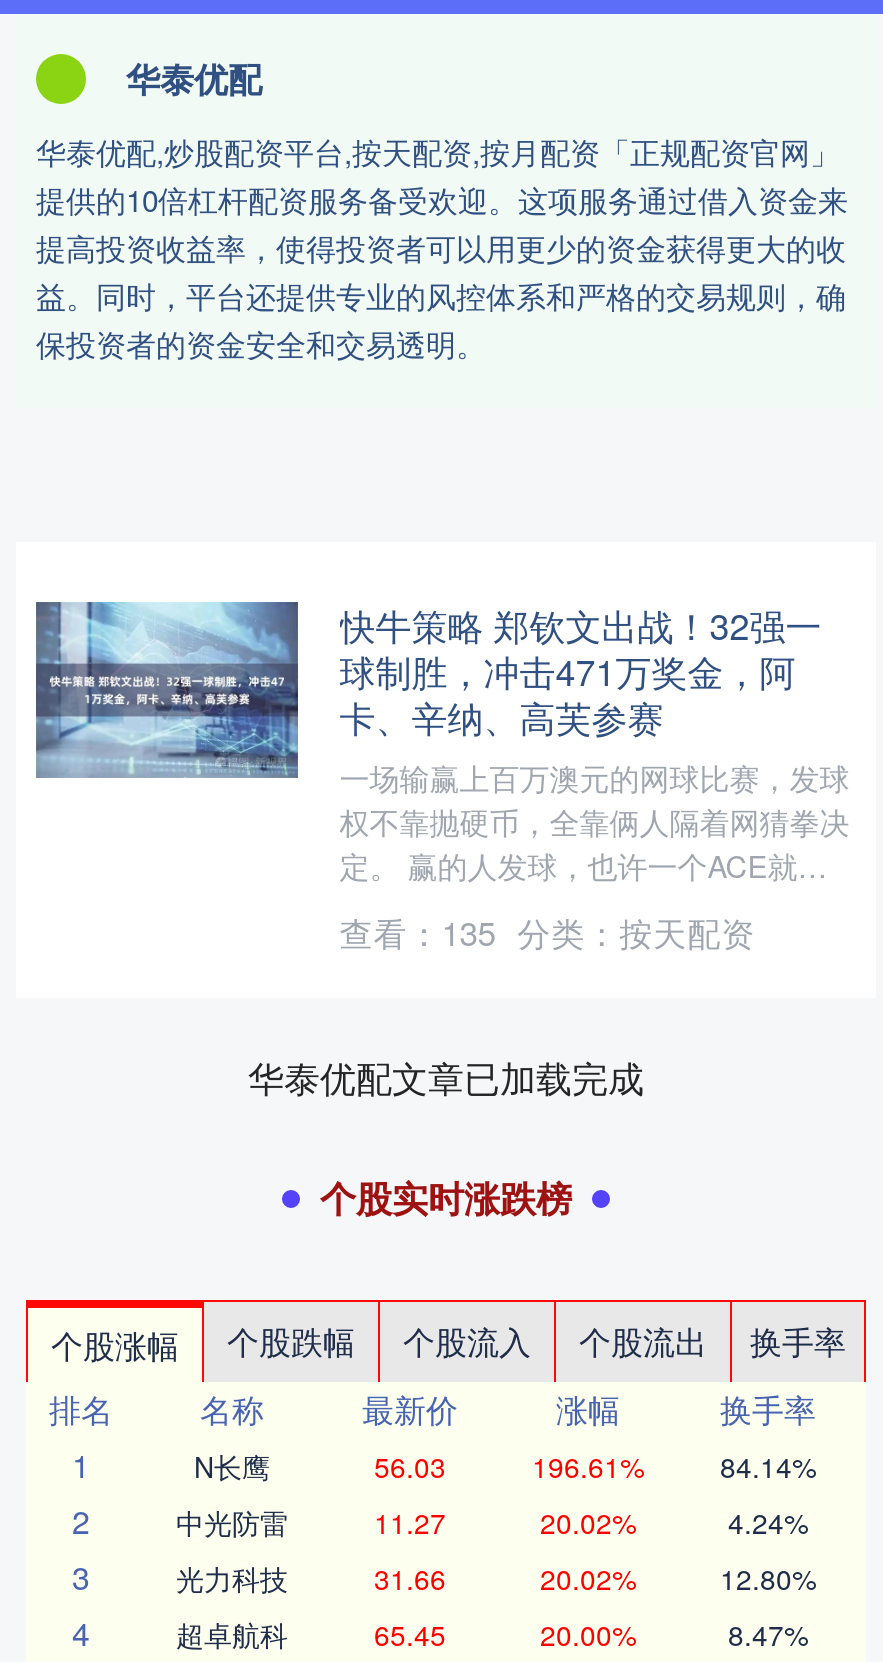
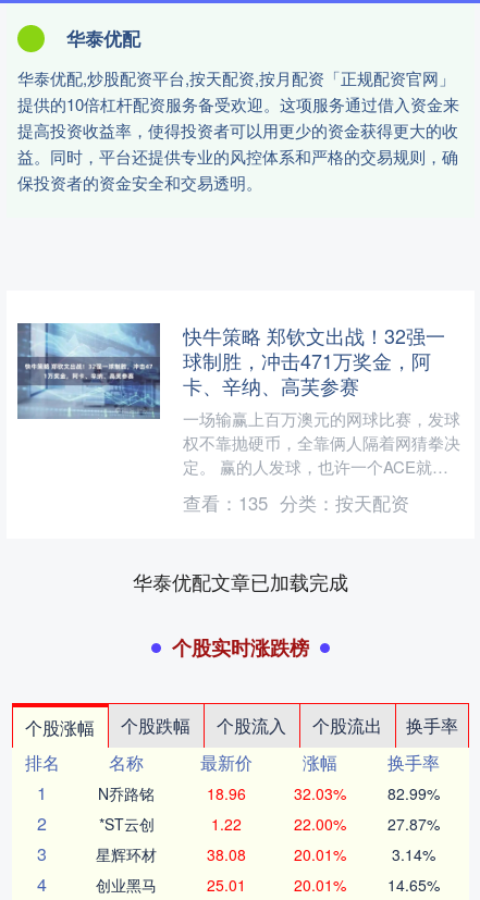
[194,1446,816,1486] N长鹰 | 56.03 | 196.61% | 84.14% -> [99,782,440,804] N乔路铭 | 18.96 | 32.03% | 82.99%
[176,1502,808,1542] 中光防雷 | 11.27 | 20.02% | 4.24% -> [99,813,440,835] *ST云创 | 1.22 | 22.00% | 27.87%
[176,1558,816,1598] 光力科技 | 31.66 | 20.02% | 12.80% -> [96,843,435,865] 星辉环材 | 38.08 | 20.01% | 3.14%
[176,1614,808,1654] 超卓航科 | 65.45 | 20.00% | 8.47% -> [96,874,440,896] 创业黑马 | 25.01 | 20.01% | 14.65%

